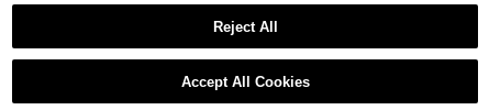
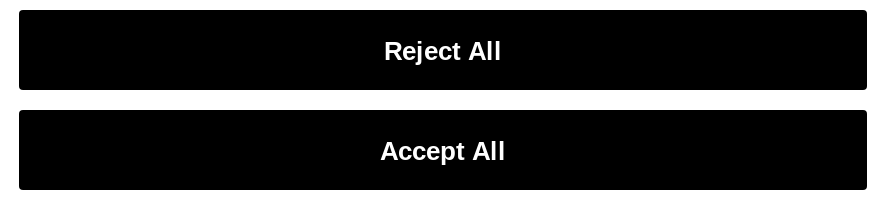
[181,73,309,90] Accept All Cookies -> [380,135,506,165] Accept All

